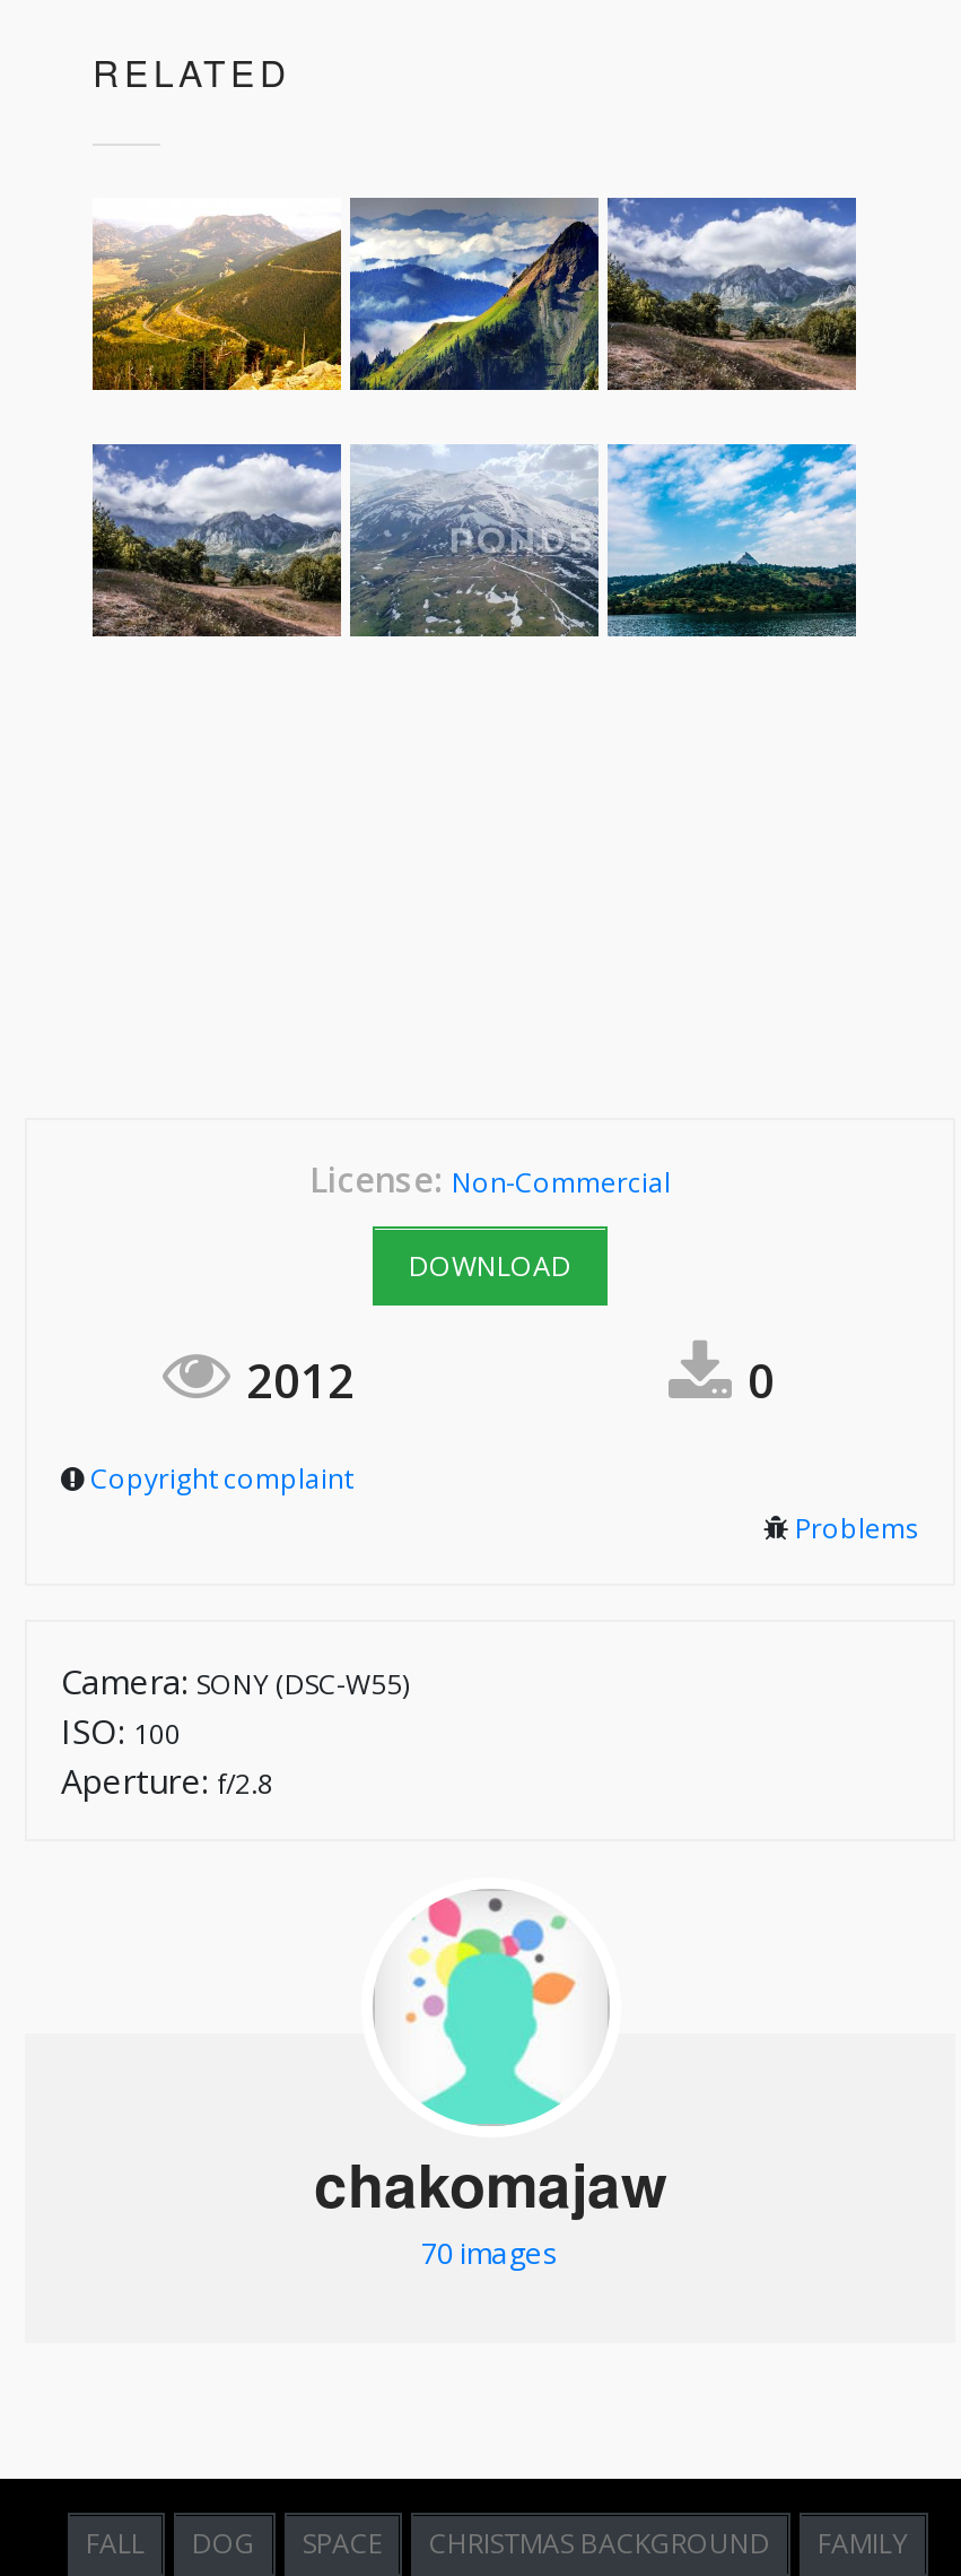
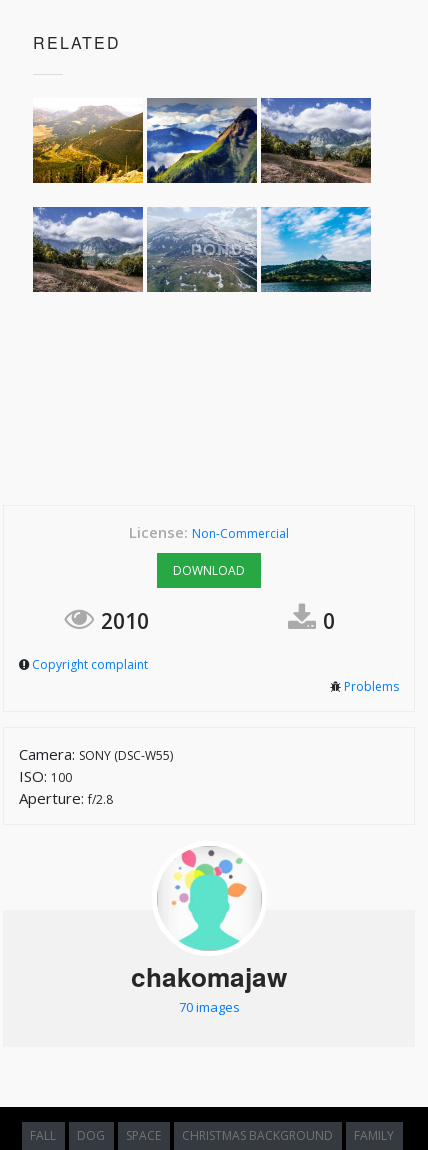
[246,1349,355,1412] 2012 -> [101,607,149,635] 2010

